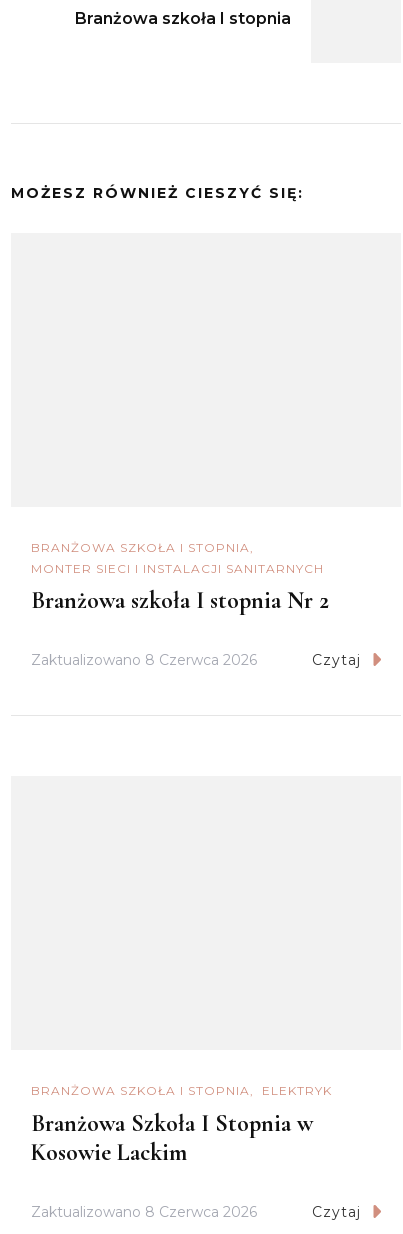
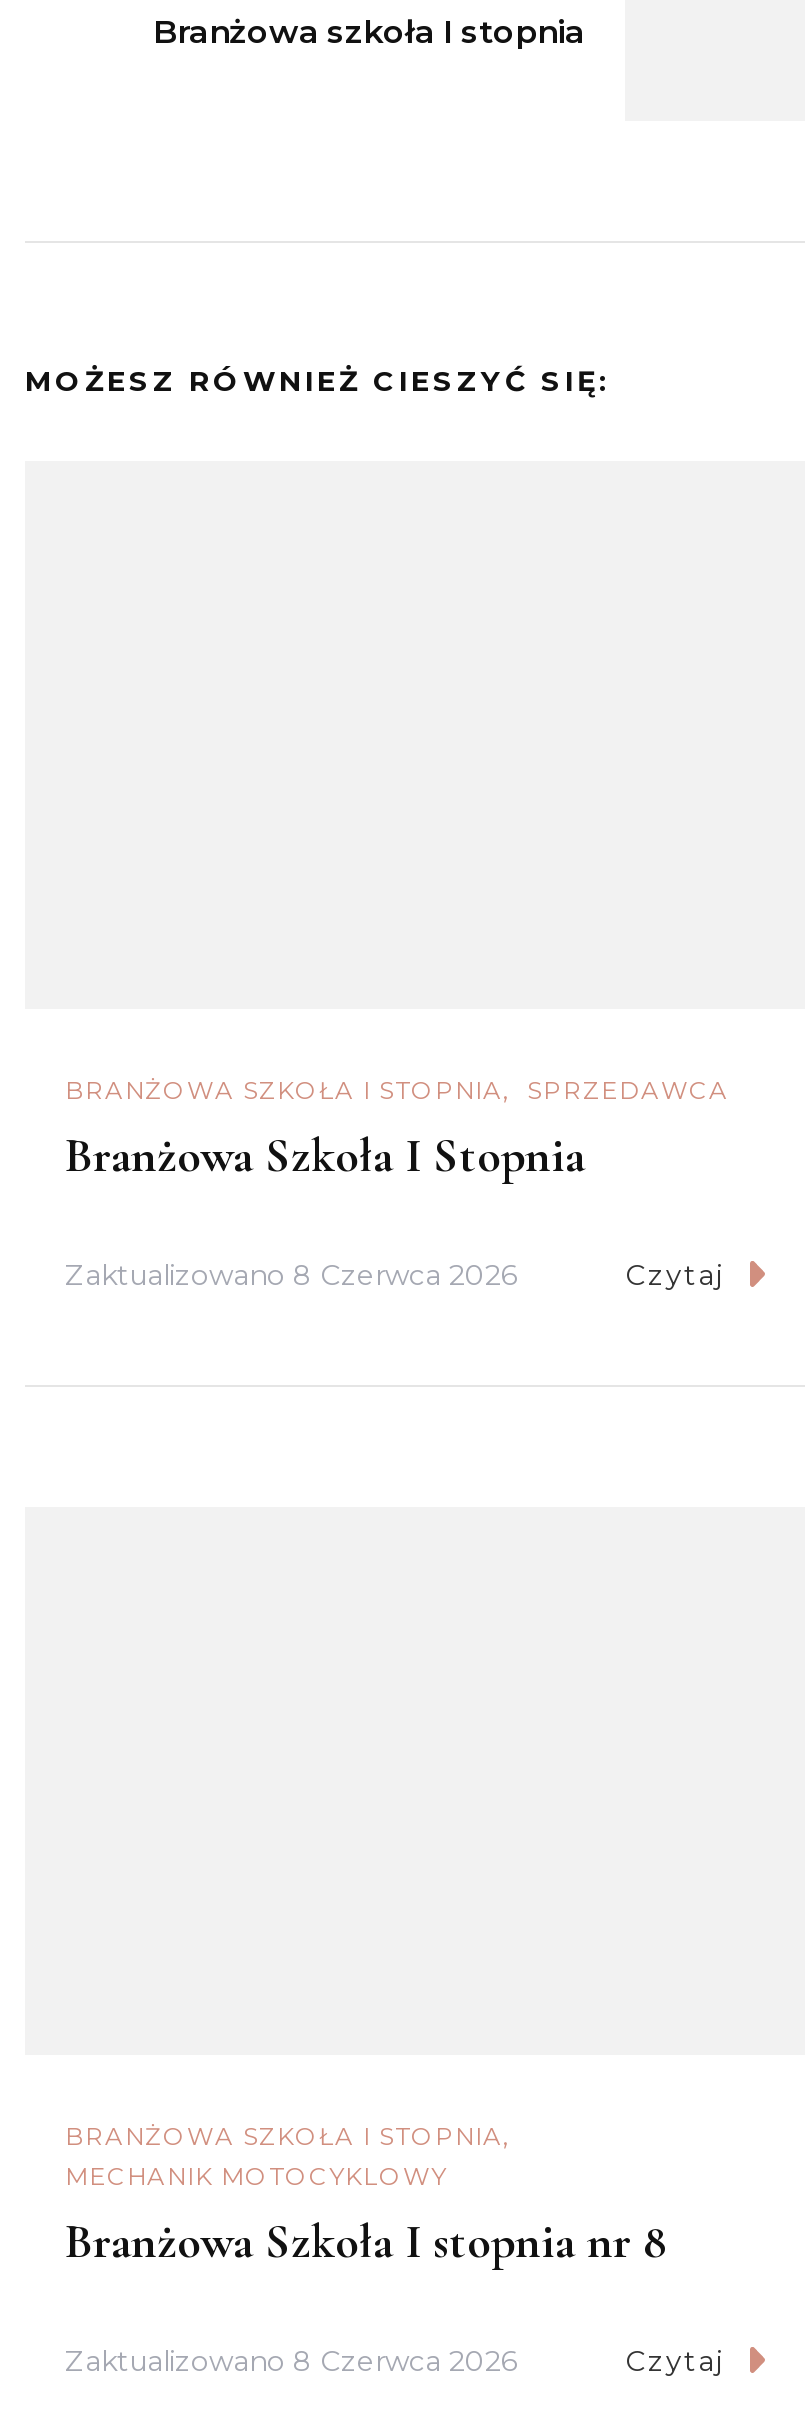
[31,561,329,615] MONTER SIECI I INSTALACJI SANITARNYCH | Branżowa szkoła I stopnia Nr 2 -> [65,1076,729,1185] SPRZEDAWCA | Branżowa Szkoła I Stopnia
[31,1083,332,1167] ELEKTRYK | Branżowa Szkoła I Stopnia w | Kosowie Lackim -> [65,2162,667,2271] MECHANIK MOTOCYKLOWY | Branżowa Szkoła I stopnia nr 8

